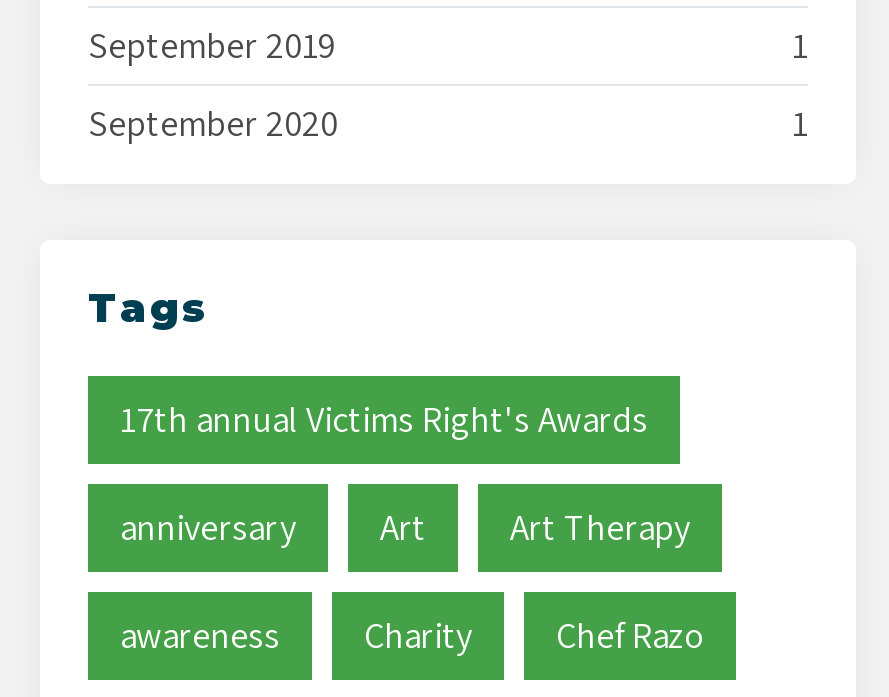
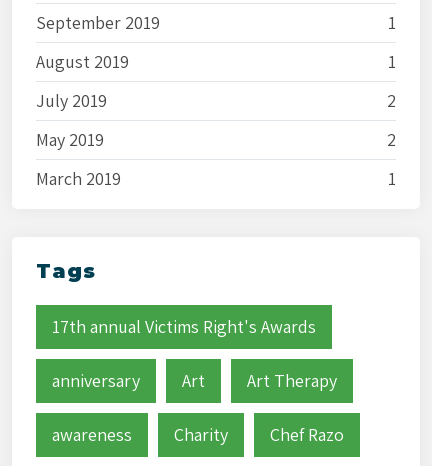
[88,101,338,147] September 2020 -> [36,50,396,190] August 2019 | 1 | July 2019 | 2 | May 2019 | 2 | March 2019

